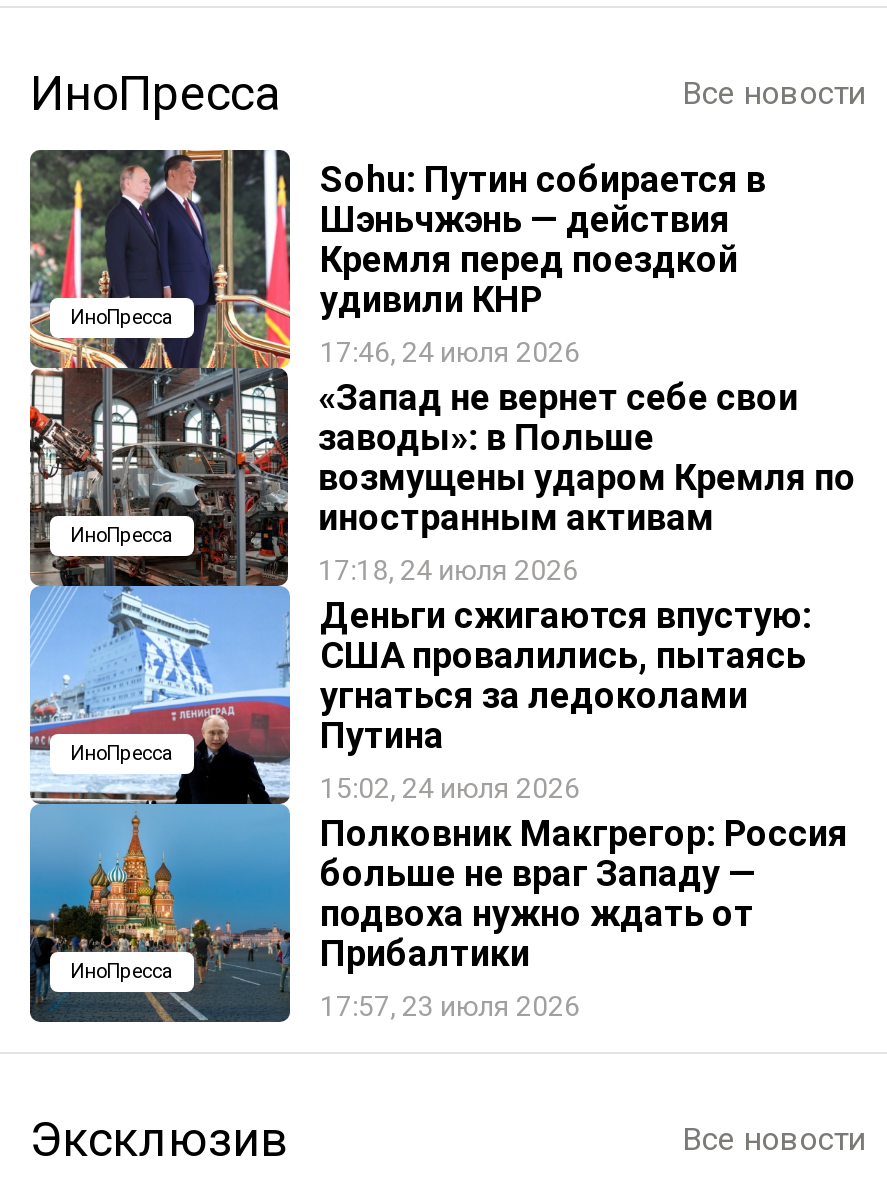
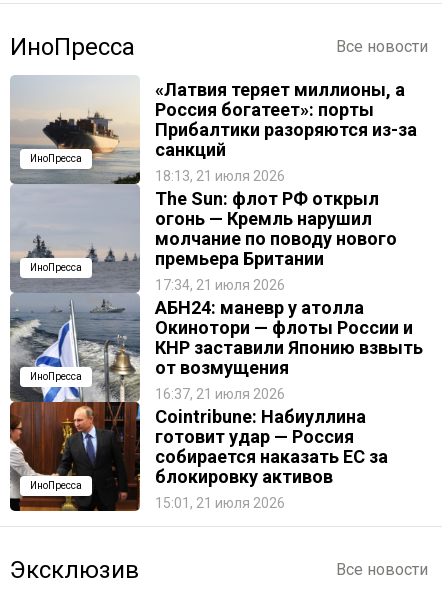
[28,148,766,1024] [image] | Sohu: Путин собирается в | Шэньчжэнь — действия | Кремля перед поездкой | удивили КНР | 17:46, 24 июля 2026 -> [9,75,417,512] [image] | «Латвия теряет миллионы, а | Россия богатеет»: порты | Прибалтики разоряются из-за | санкций | 18:13, 21 июля 2026
[318,377,856,587] «Запад не вернет себе свои | заводы»: в Польше | возмущены ударом Кремля по | иностранным активам | 17:18, 24 июля 2026 -> [155,188,397,293] The Sun: флот РФ открыл | огонь — Кремль нарушил | молчание по поводу нового | премьера Британии | 17:34, 21 июля 2026
[320,595,812,805] Деньги сжигаются впустую: | США провалились, пытаясь | угнаться за ледоколами | Путина | 15:02, 24 июля 2026 -> [155,297,423,402] АБН24: маневр у атолла | Окинотори — флоты России и | КНР заставили Японию взвыть | от возмущения | 16:37, 21 июля 2026
[320,813,848,1023] Полковник Макгрегор: Россия | больше не враг Западу — | подвоха нужно ждать от | Прибалтики | 17:57, 23 июля 2026 -> [155,406,388,511] Cointribune: Набиуллина | готовит удар — Россия | собирается наказать EC за | блокировку активов | 15:01, 21 июля 2026

